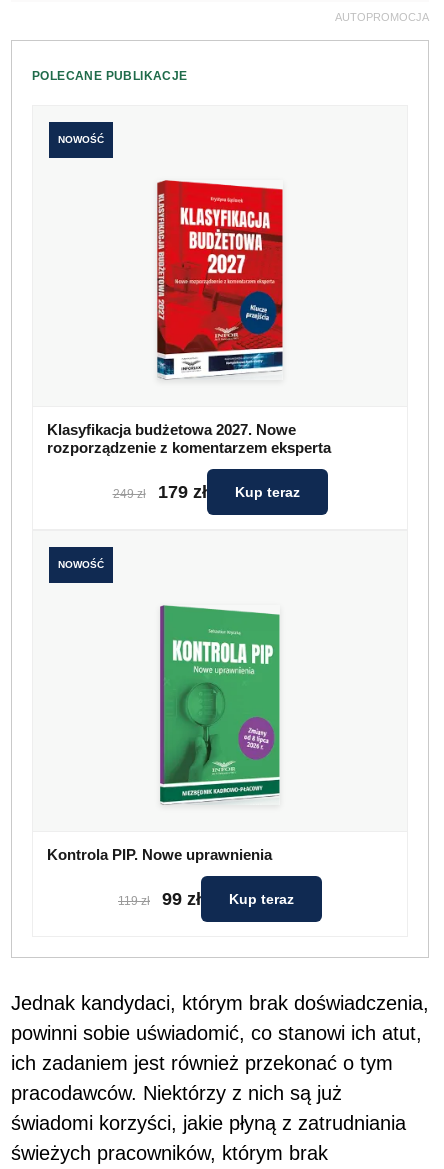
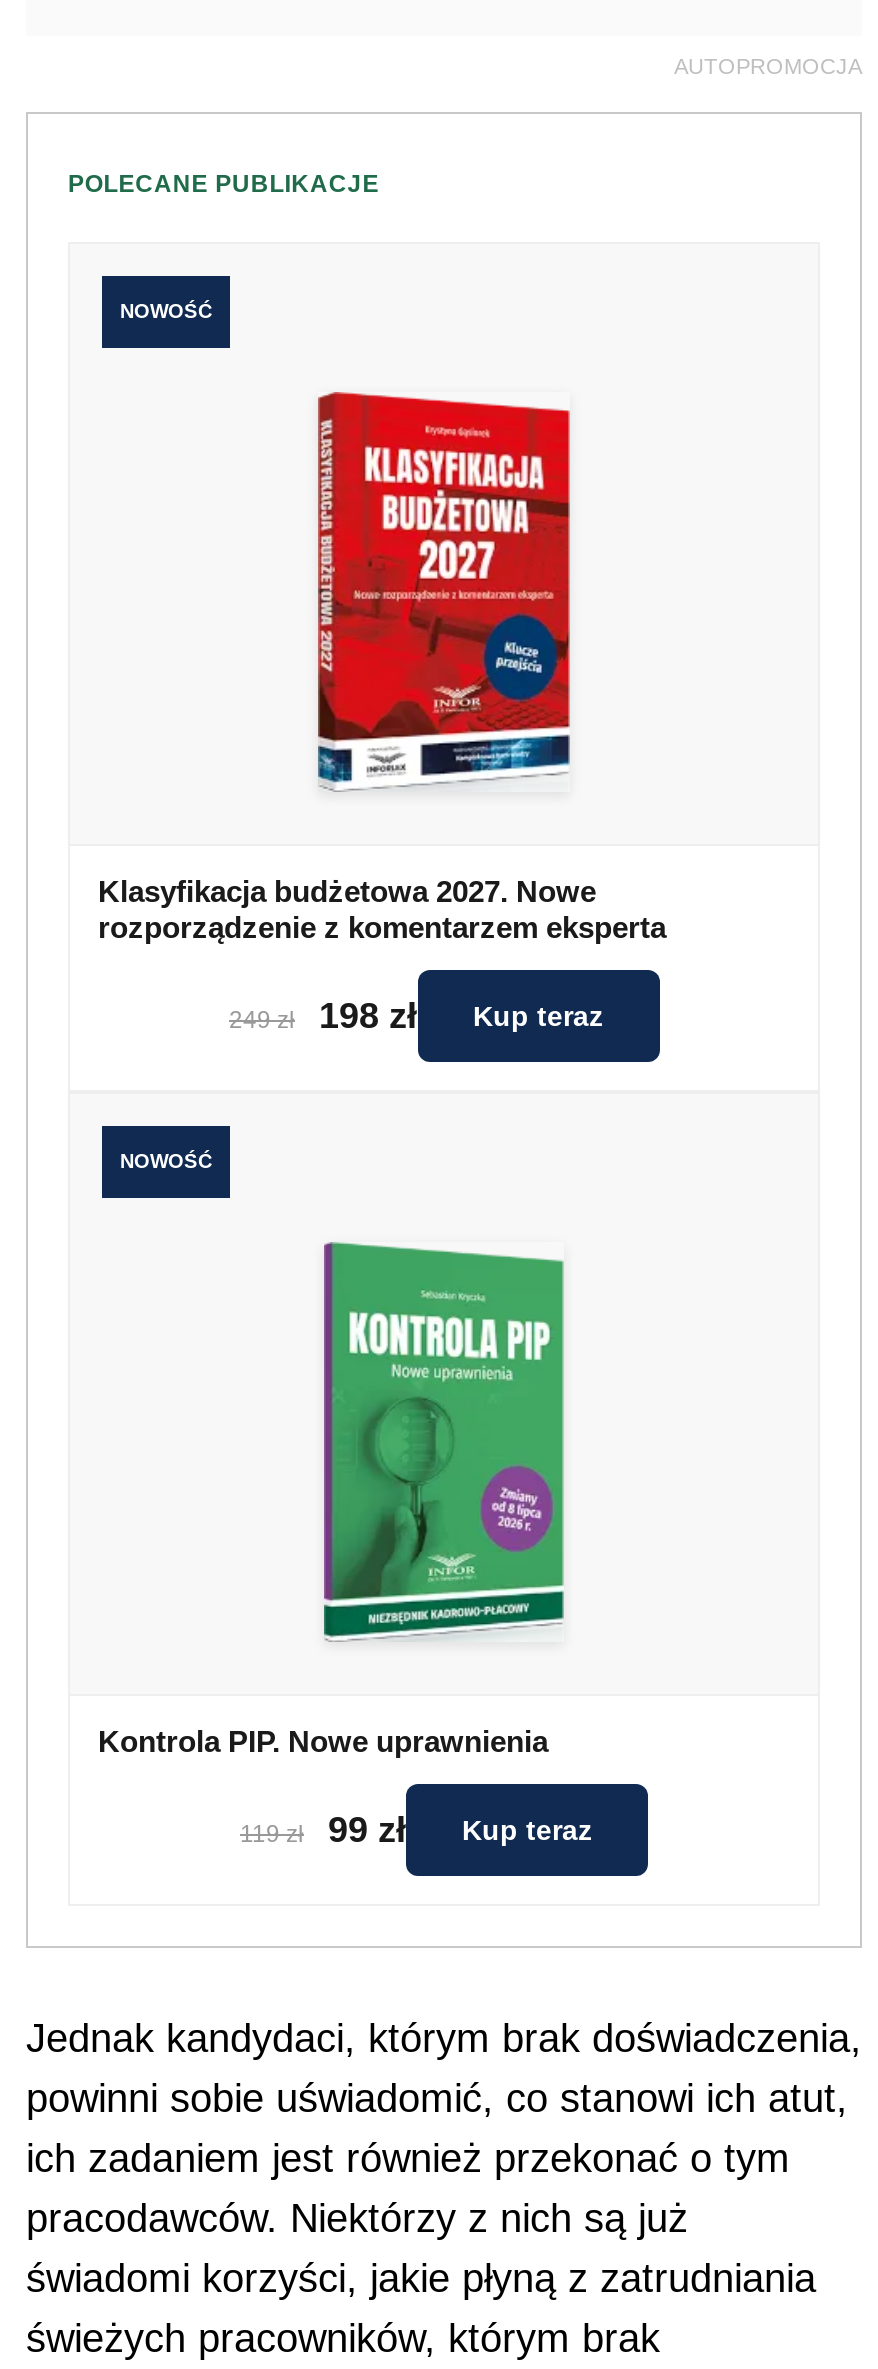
[157,482,206,502] 179 zł -> [319,995,417,1035] 198 zł

